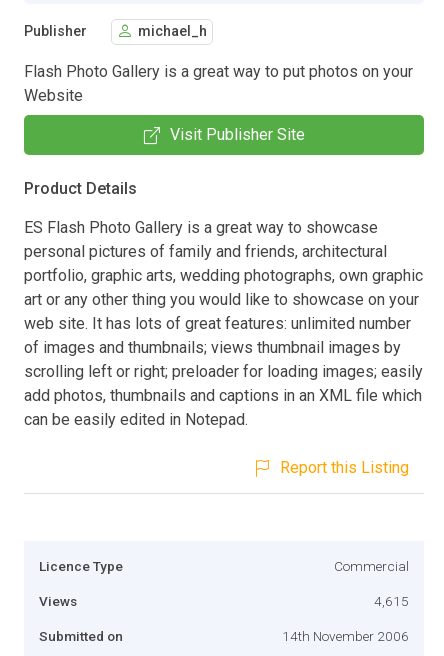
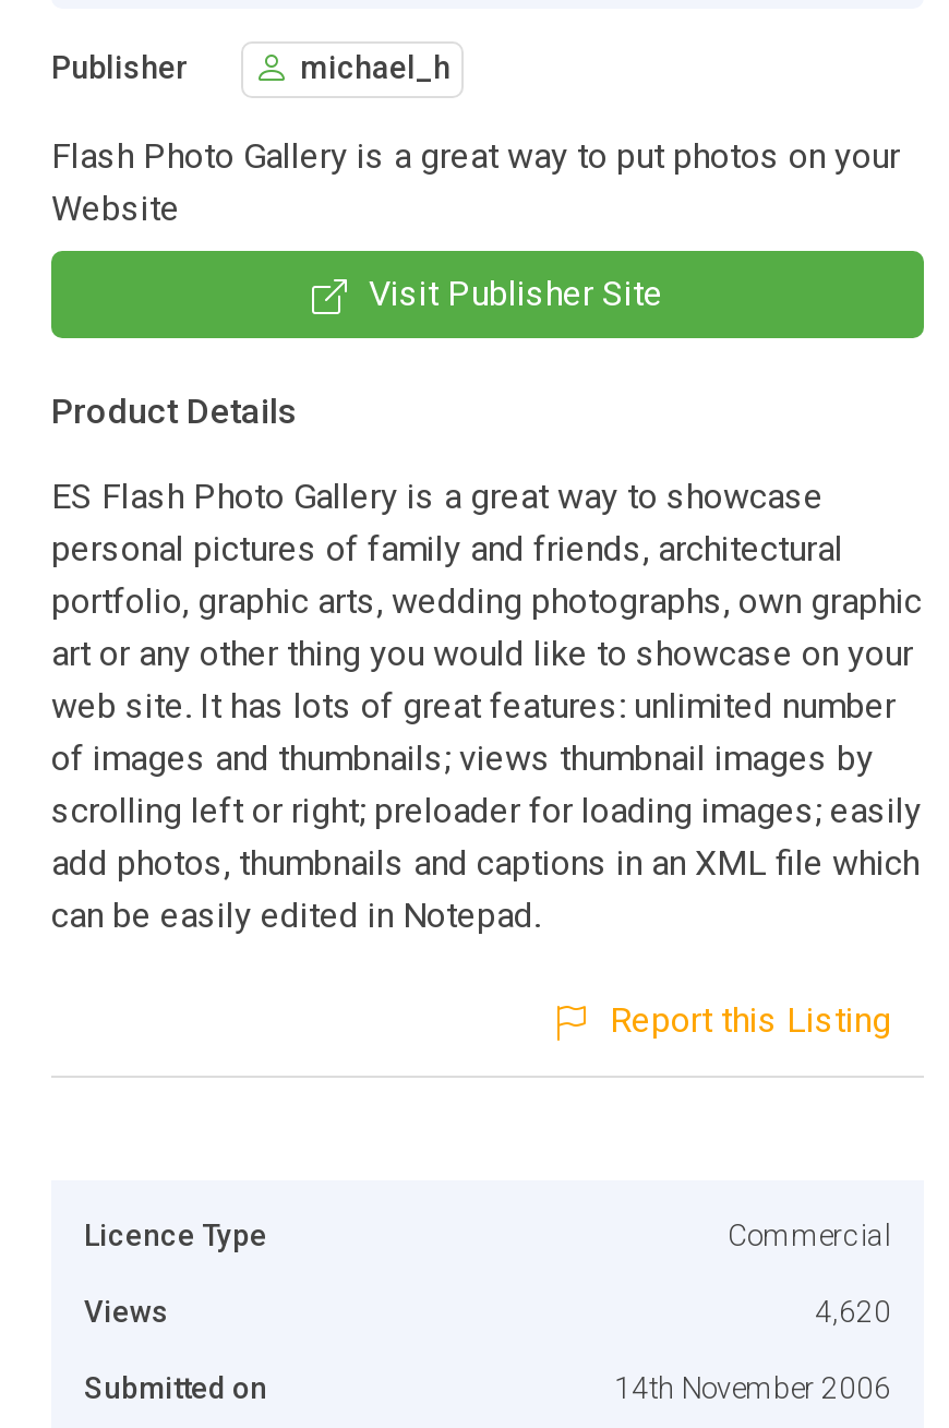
[374,593,409,609] 4,615 -> [815,1293,891,1328] 4,620

